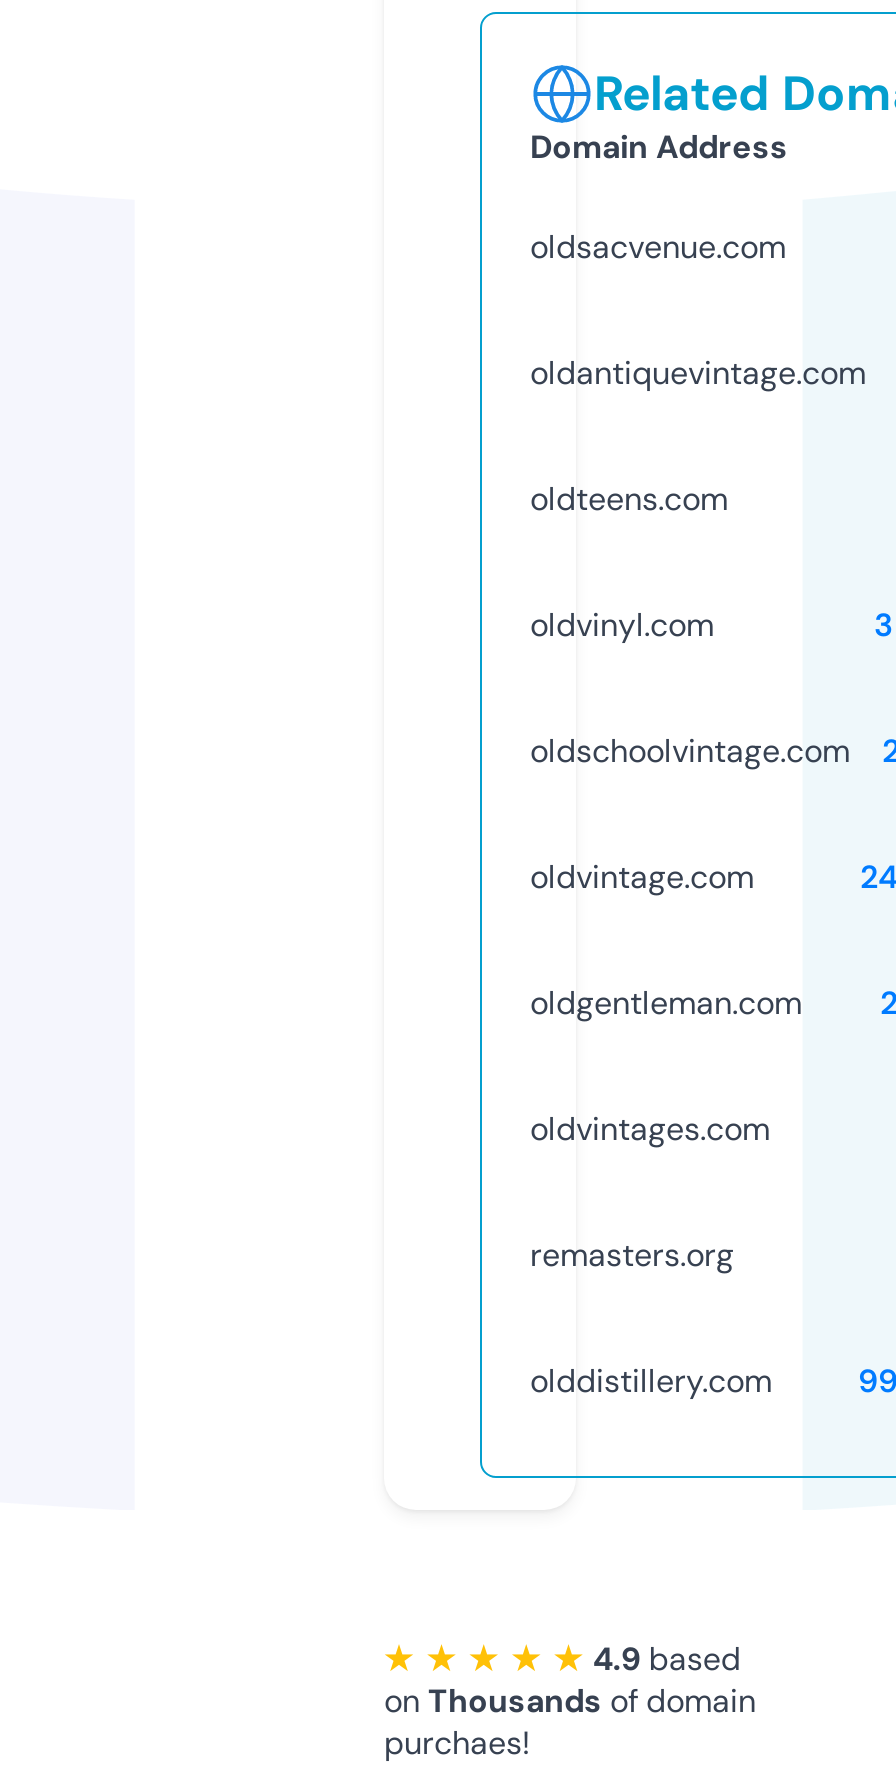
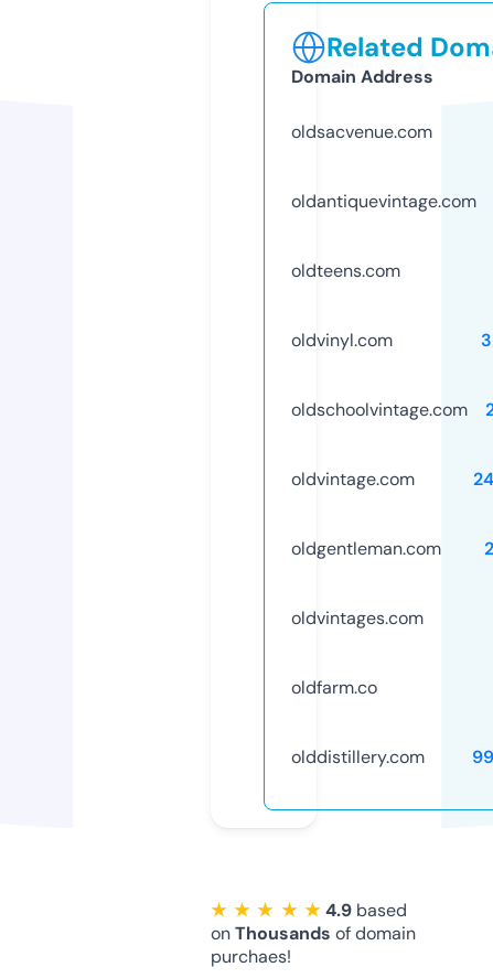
[530,1234,734,1276] remasters.org -> [291,676,377,699] oldfarm.co

